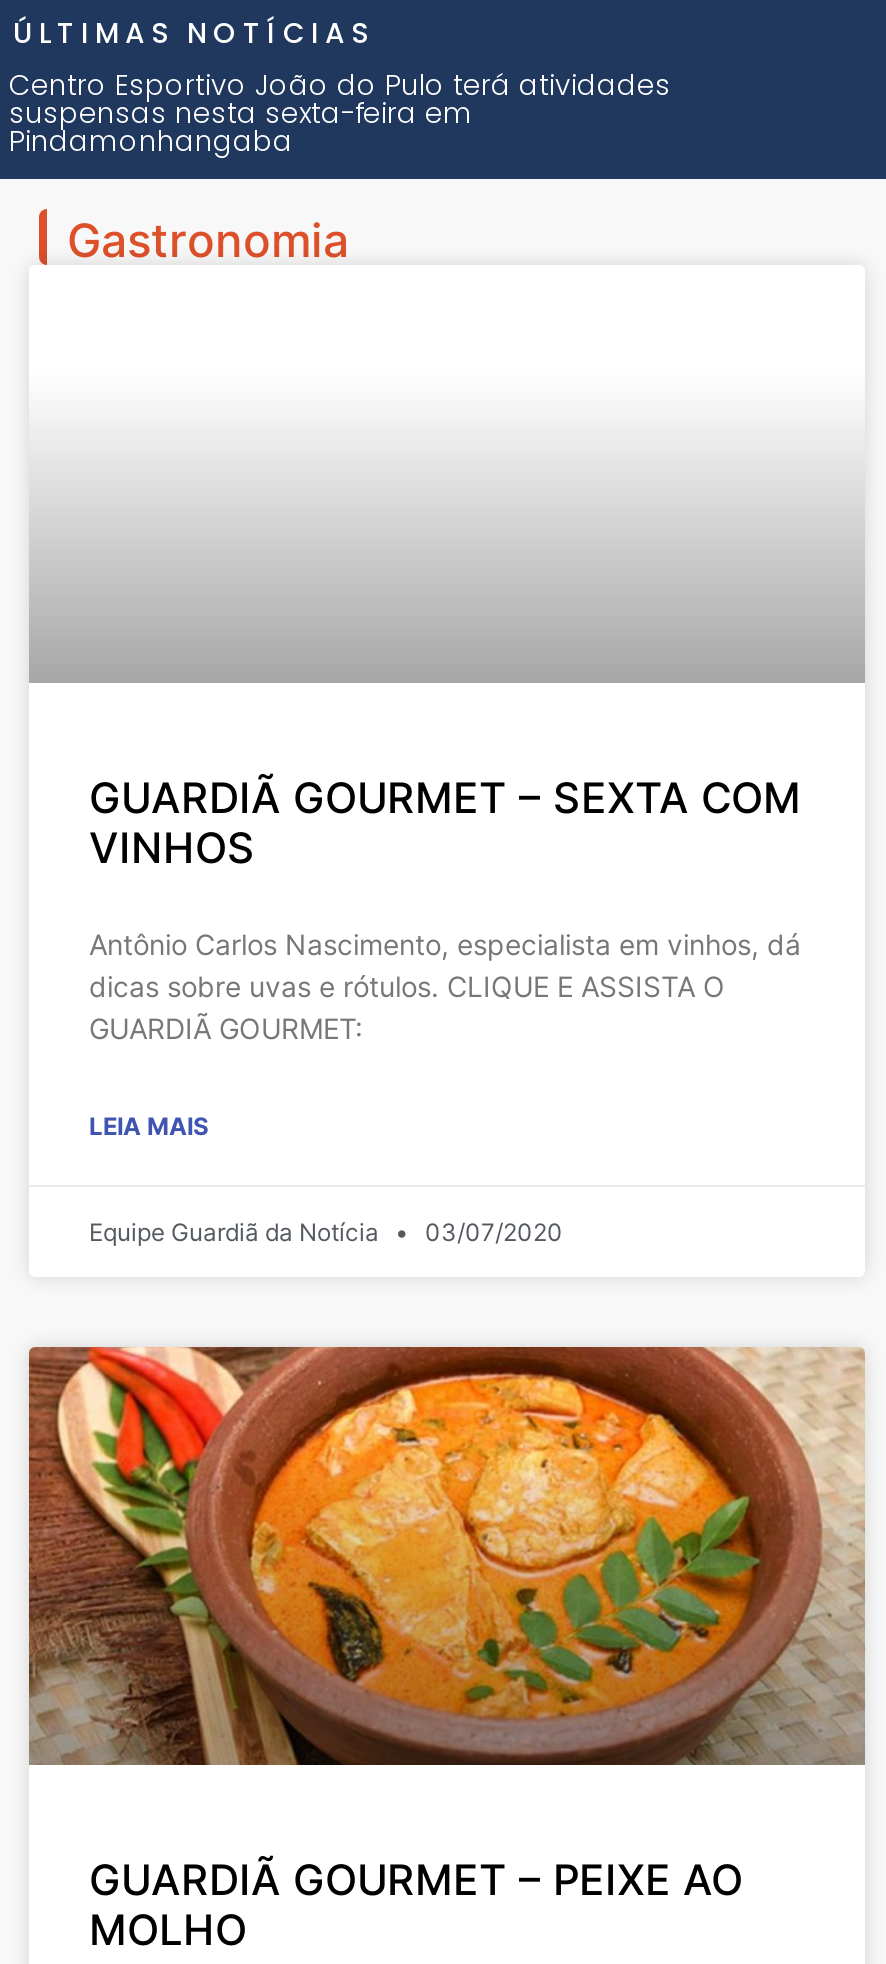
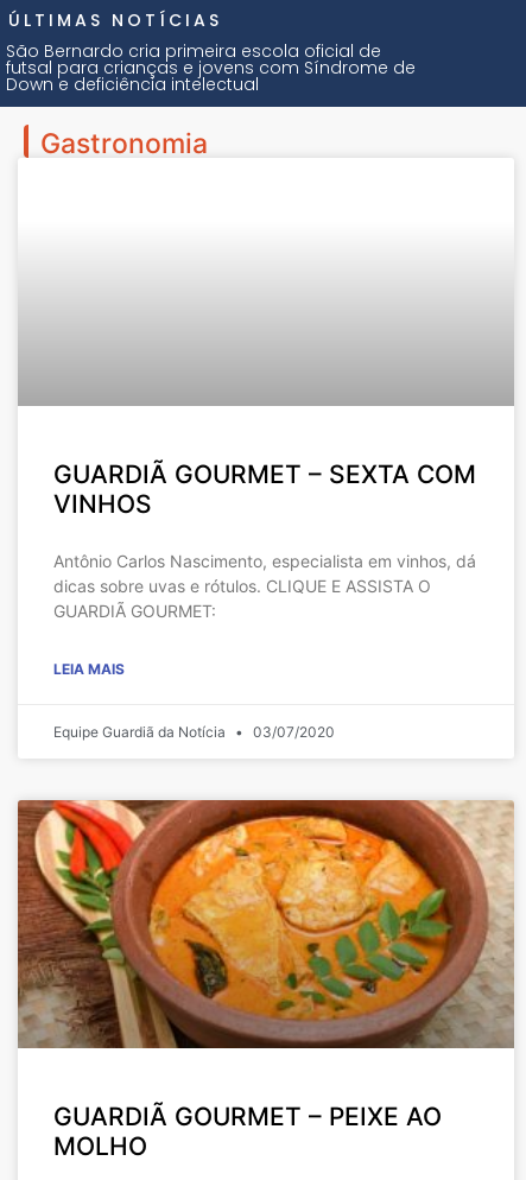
[9,65,671,161] Centro Esportivo João do Pulo terá atividades | suspensas nesta sexta-feira em | Pindamonhangaba -> [6,39,416,96] São Bernardo cria primeira escola oficial de | futsal para crianças e jovens com Síndrome de | Down e deficiência intelectual

